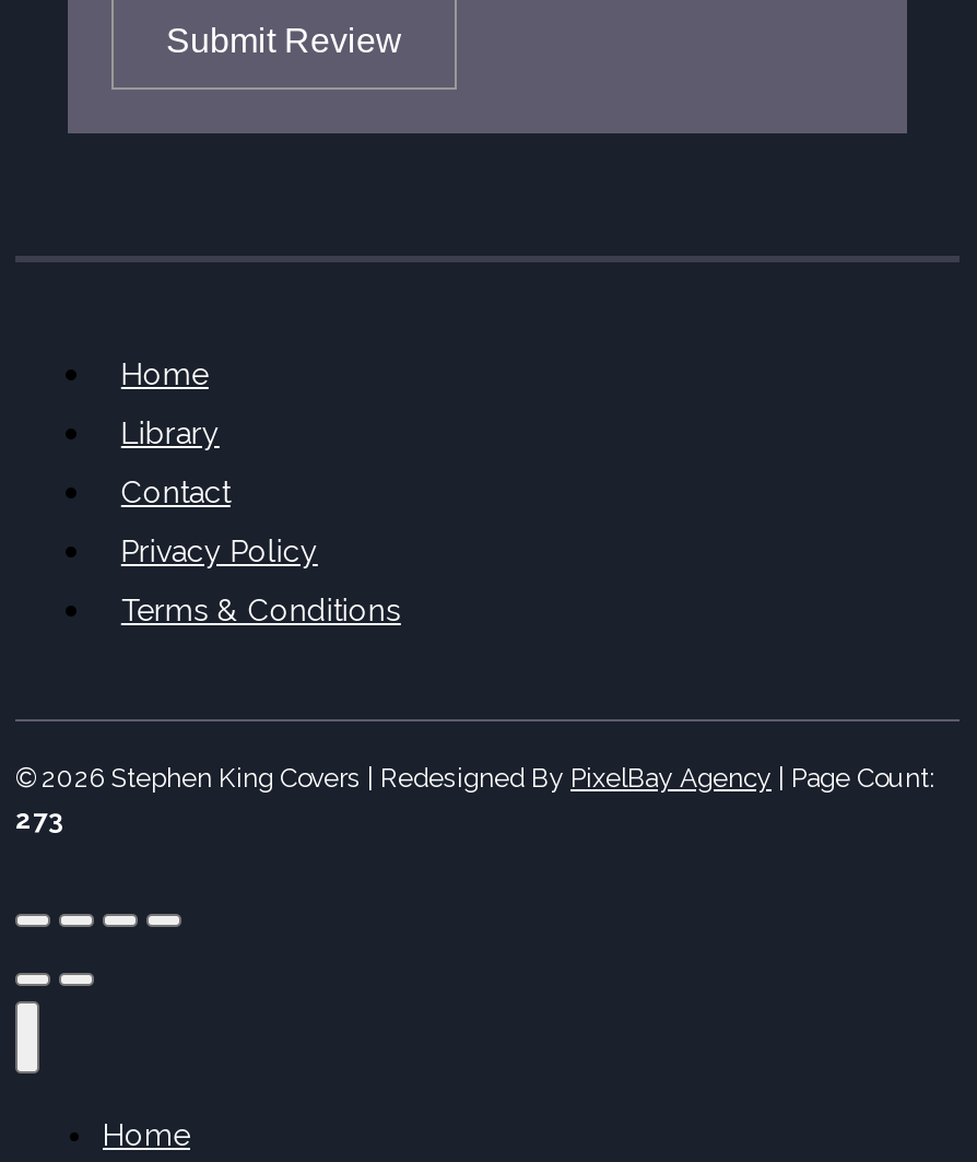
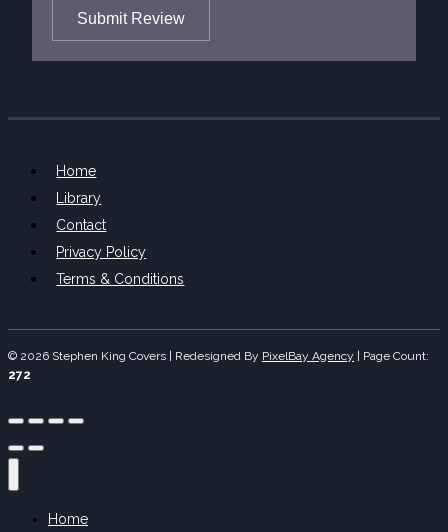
[15,804,61,835] 273 -> [8,368,31,382] 272

